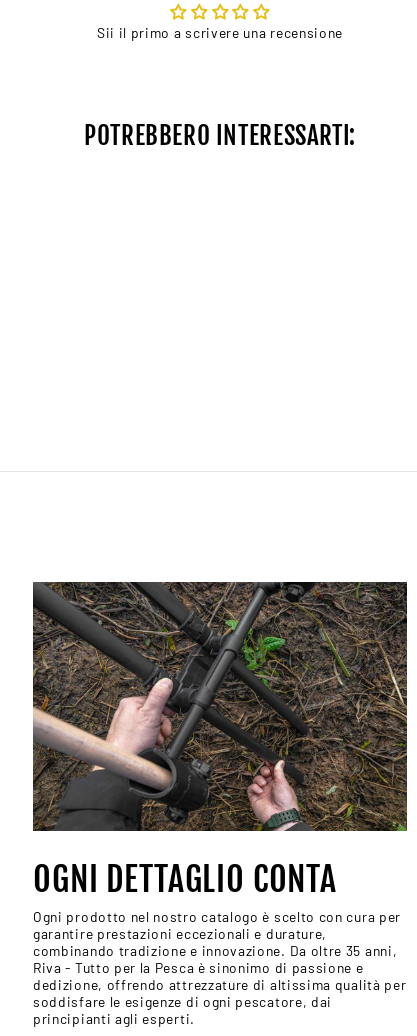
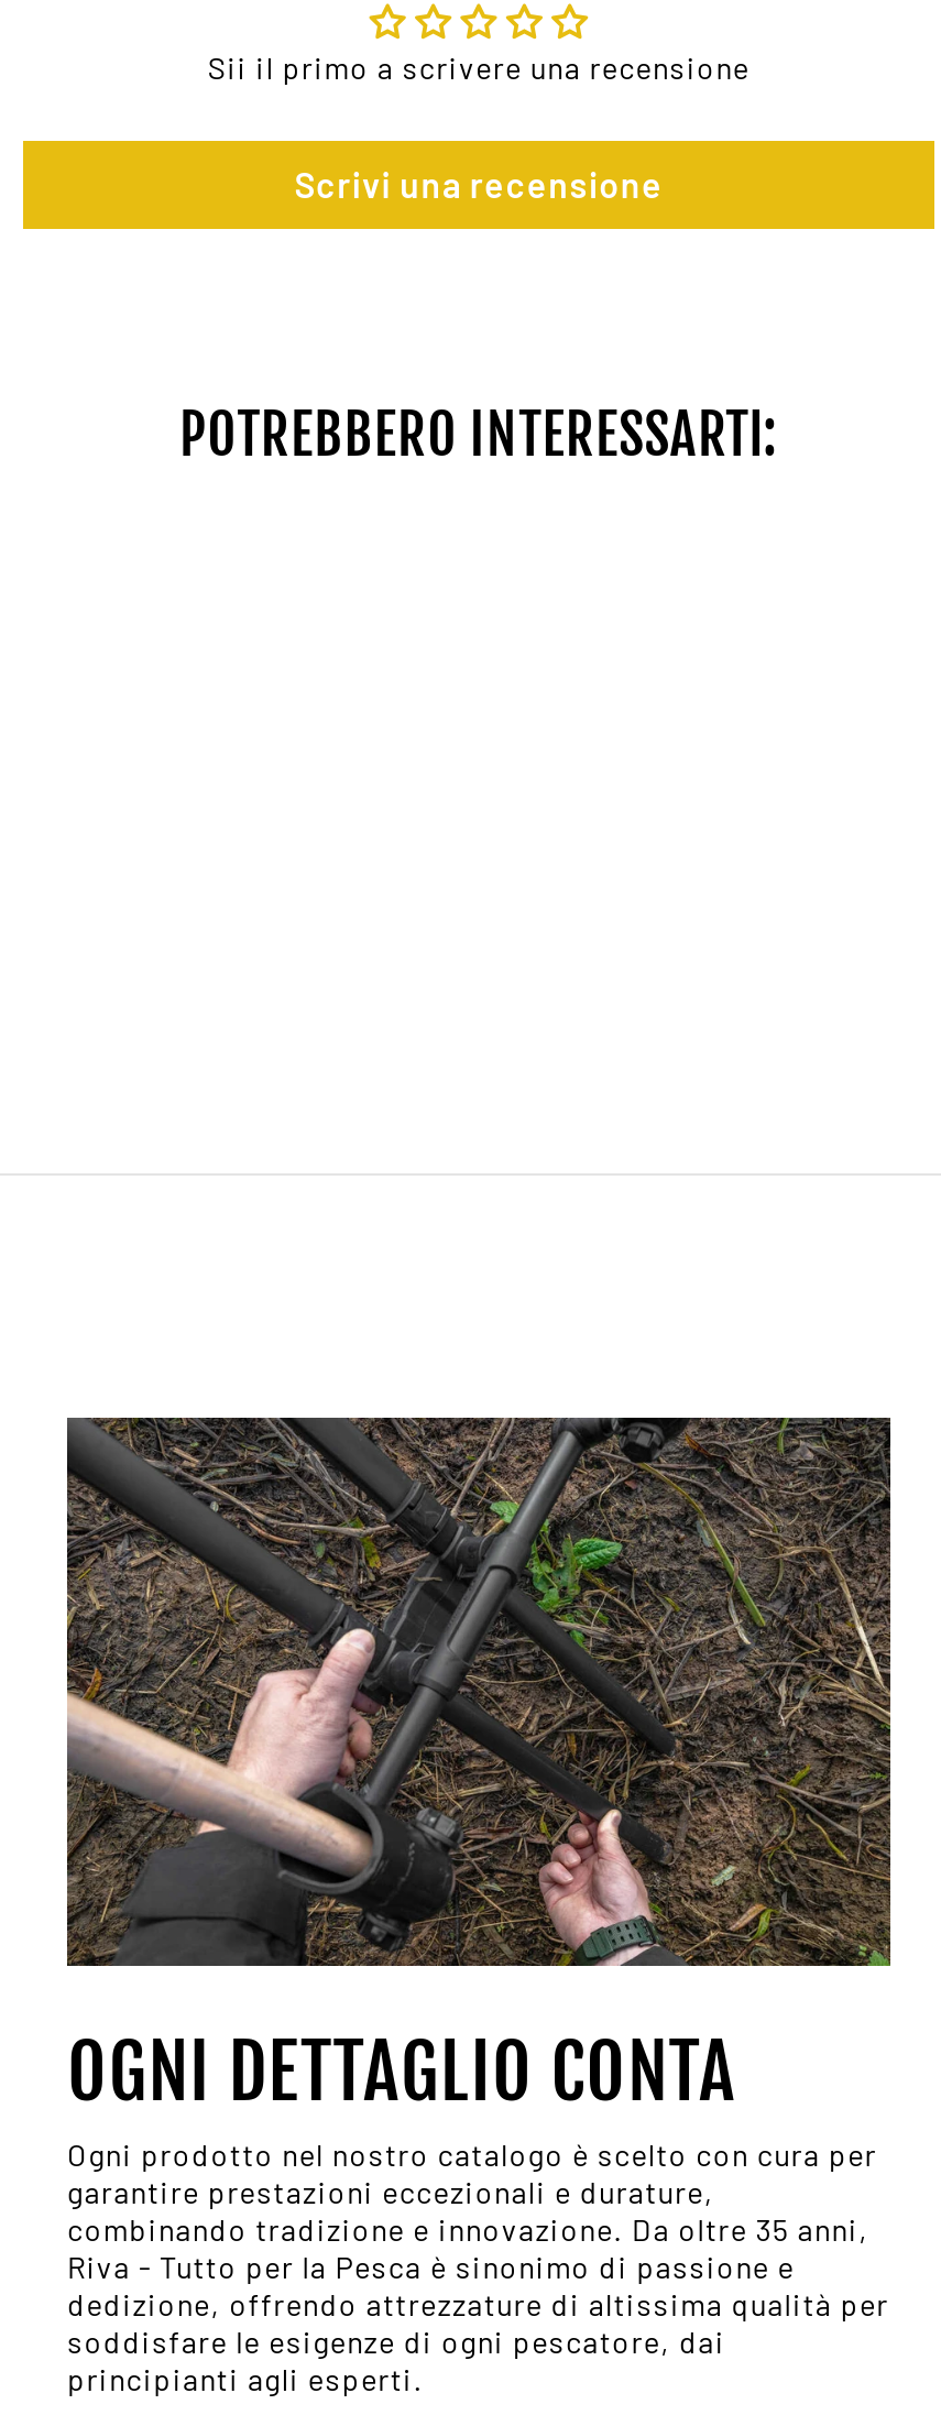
none -> [294,163,663,205] Scrivi una recensione

